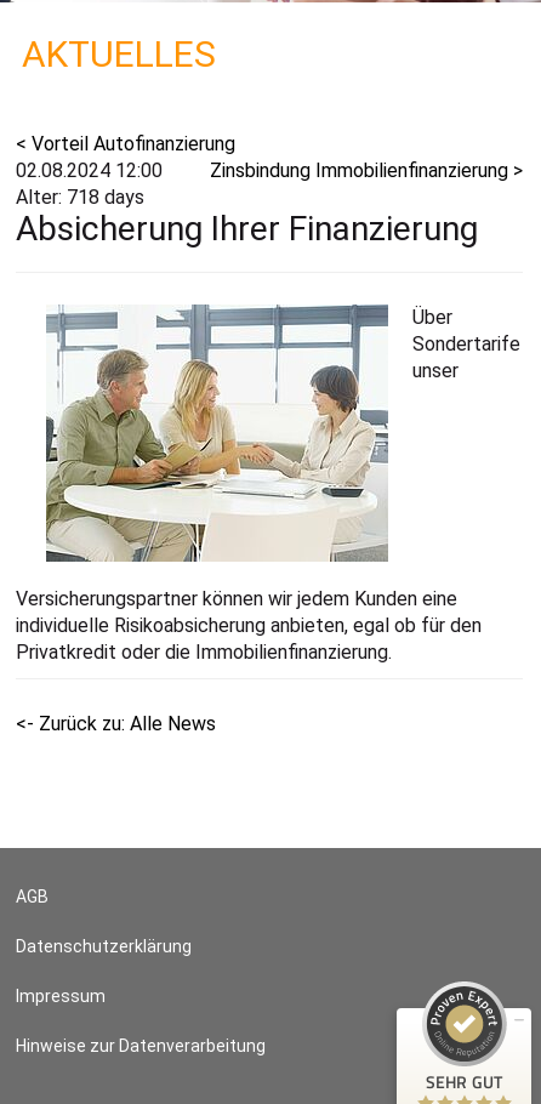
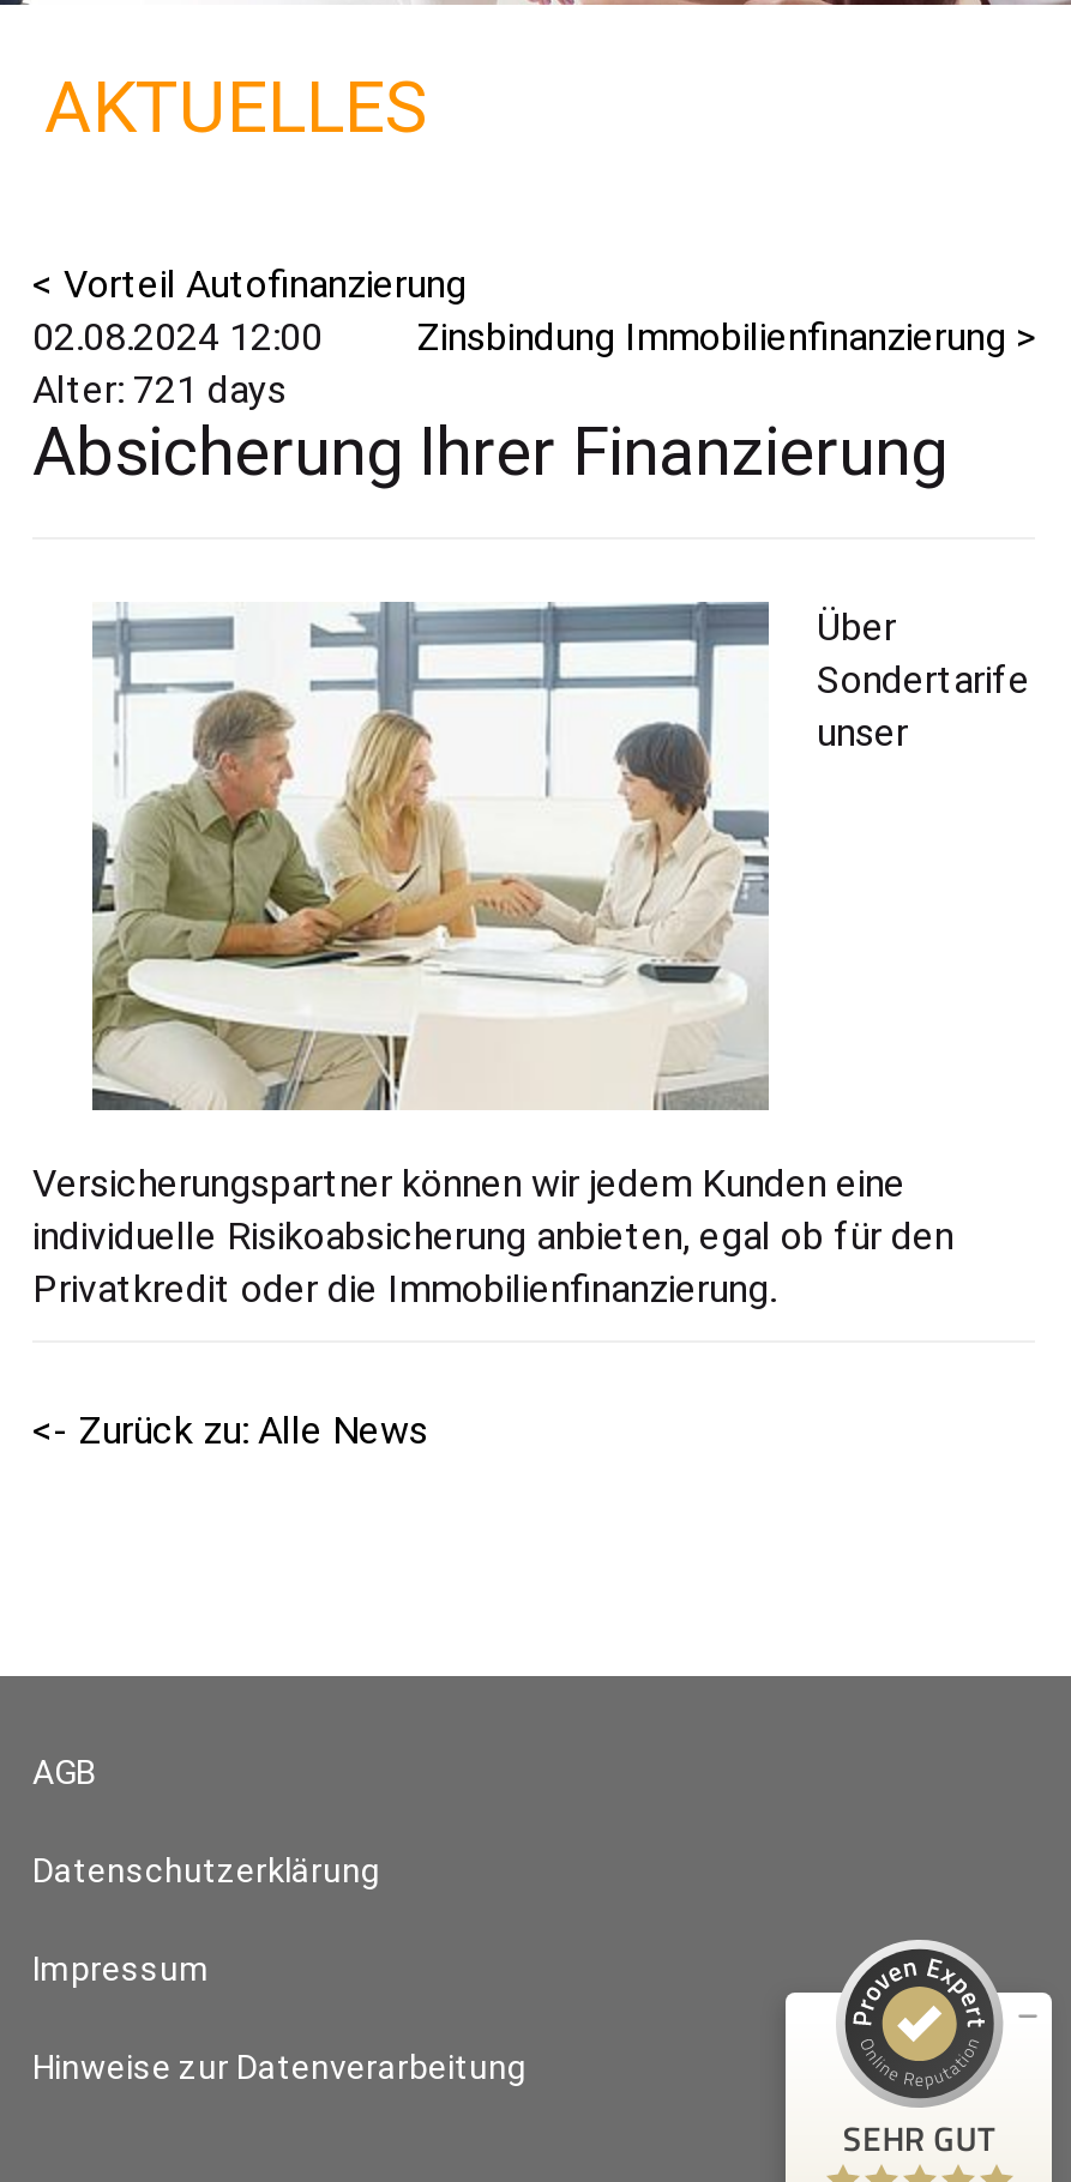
[16,186,144,209] Alter: 718 days -> [32,367,287,412] Alter: 721 days

